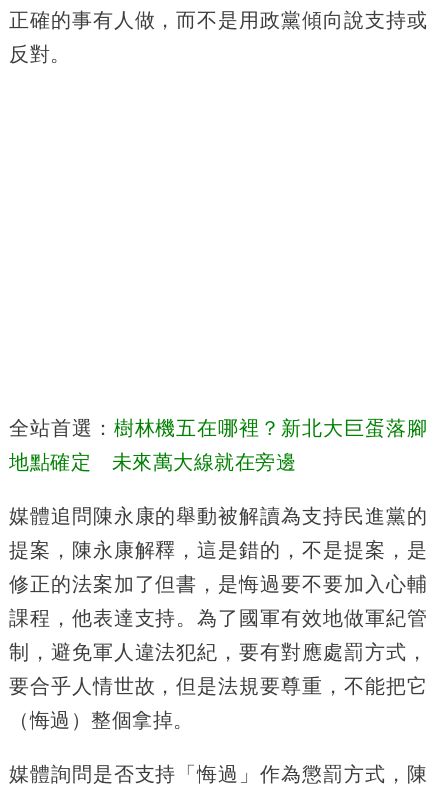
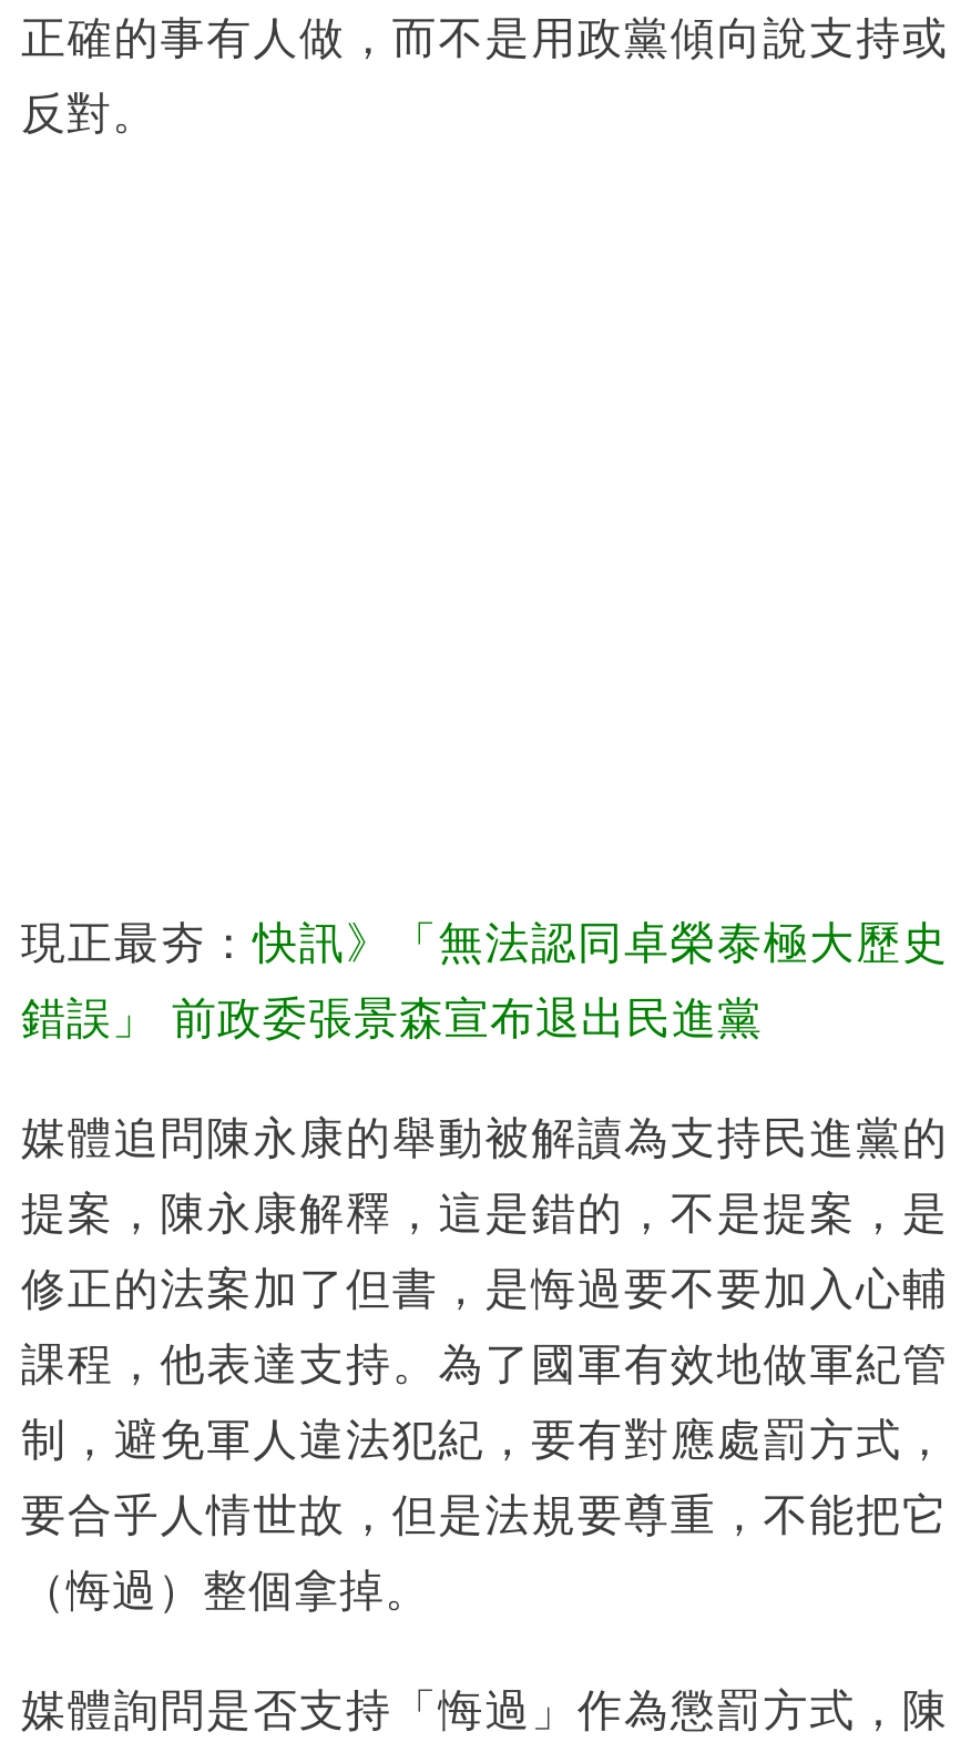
[9,417,427,439] 全站首選：樹林機五在哪裡？新北大巨蛋落腳 -> [21,917,948,966] 現正最夯：快訊》「無法認同卓榮泰極大歷史
[9,451,296,473] 地點確定 未來萬大線就在旁邊 -> [21,993,763,1042] 錯誤」 前政委張景森宣布退出民進黨

